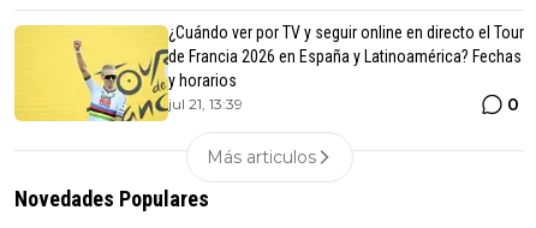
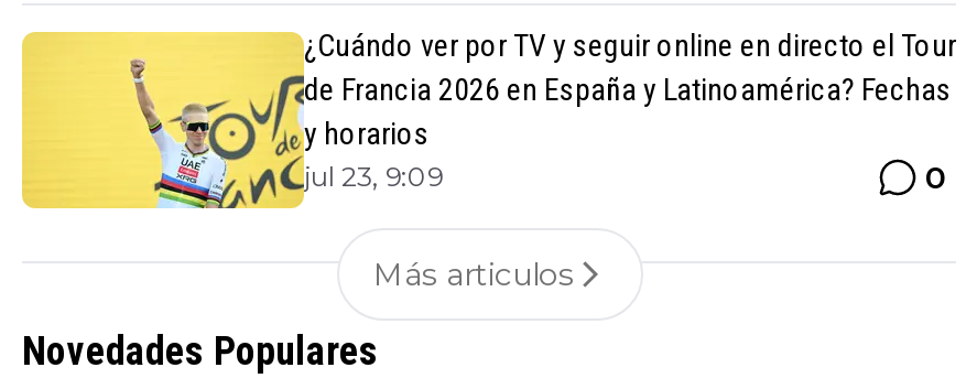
[168,94,243,112] jul 21, 13:39 -> [304,160,443,193] jul 23, 9:09

